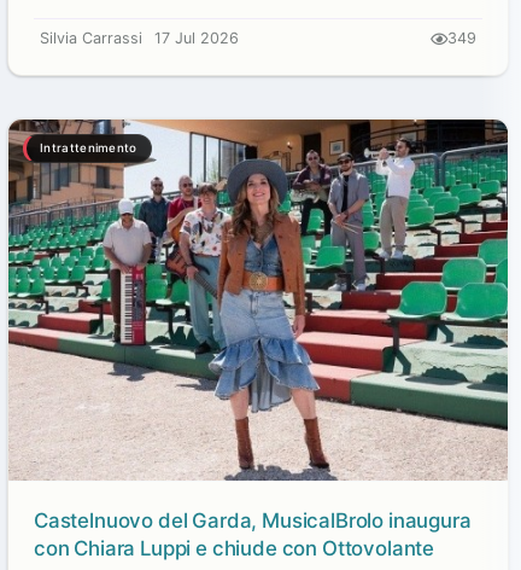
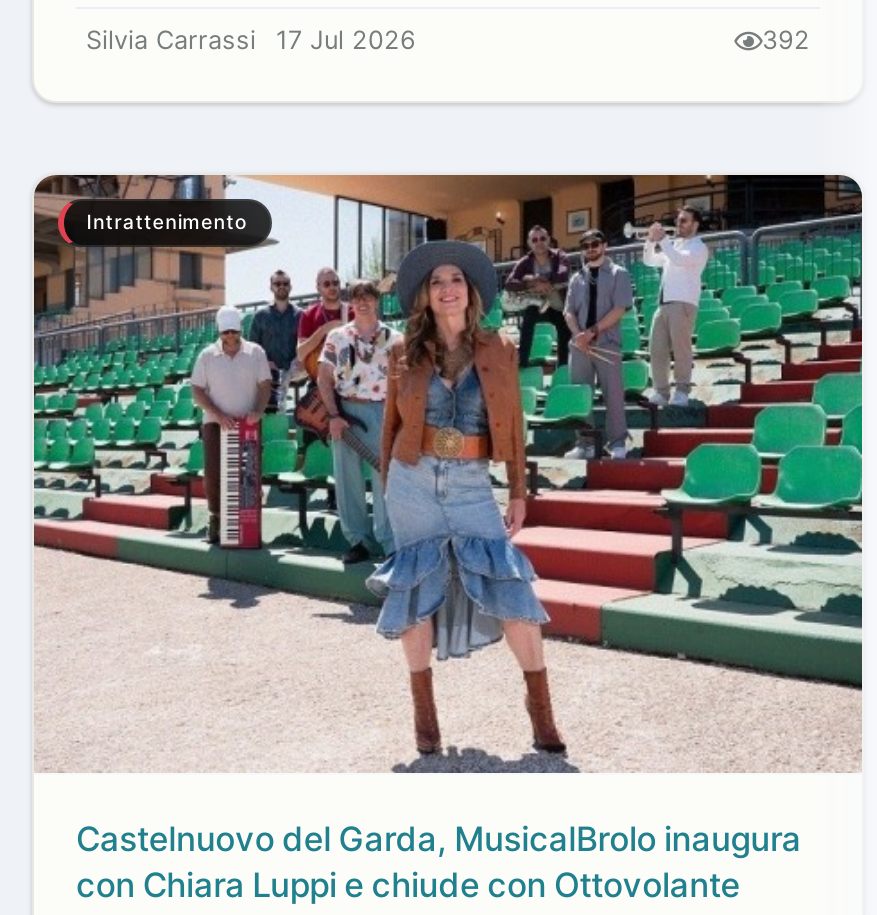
[447,29,476,47] 349 -> [762,25,810,55] 392

